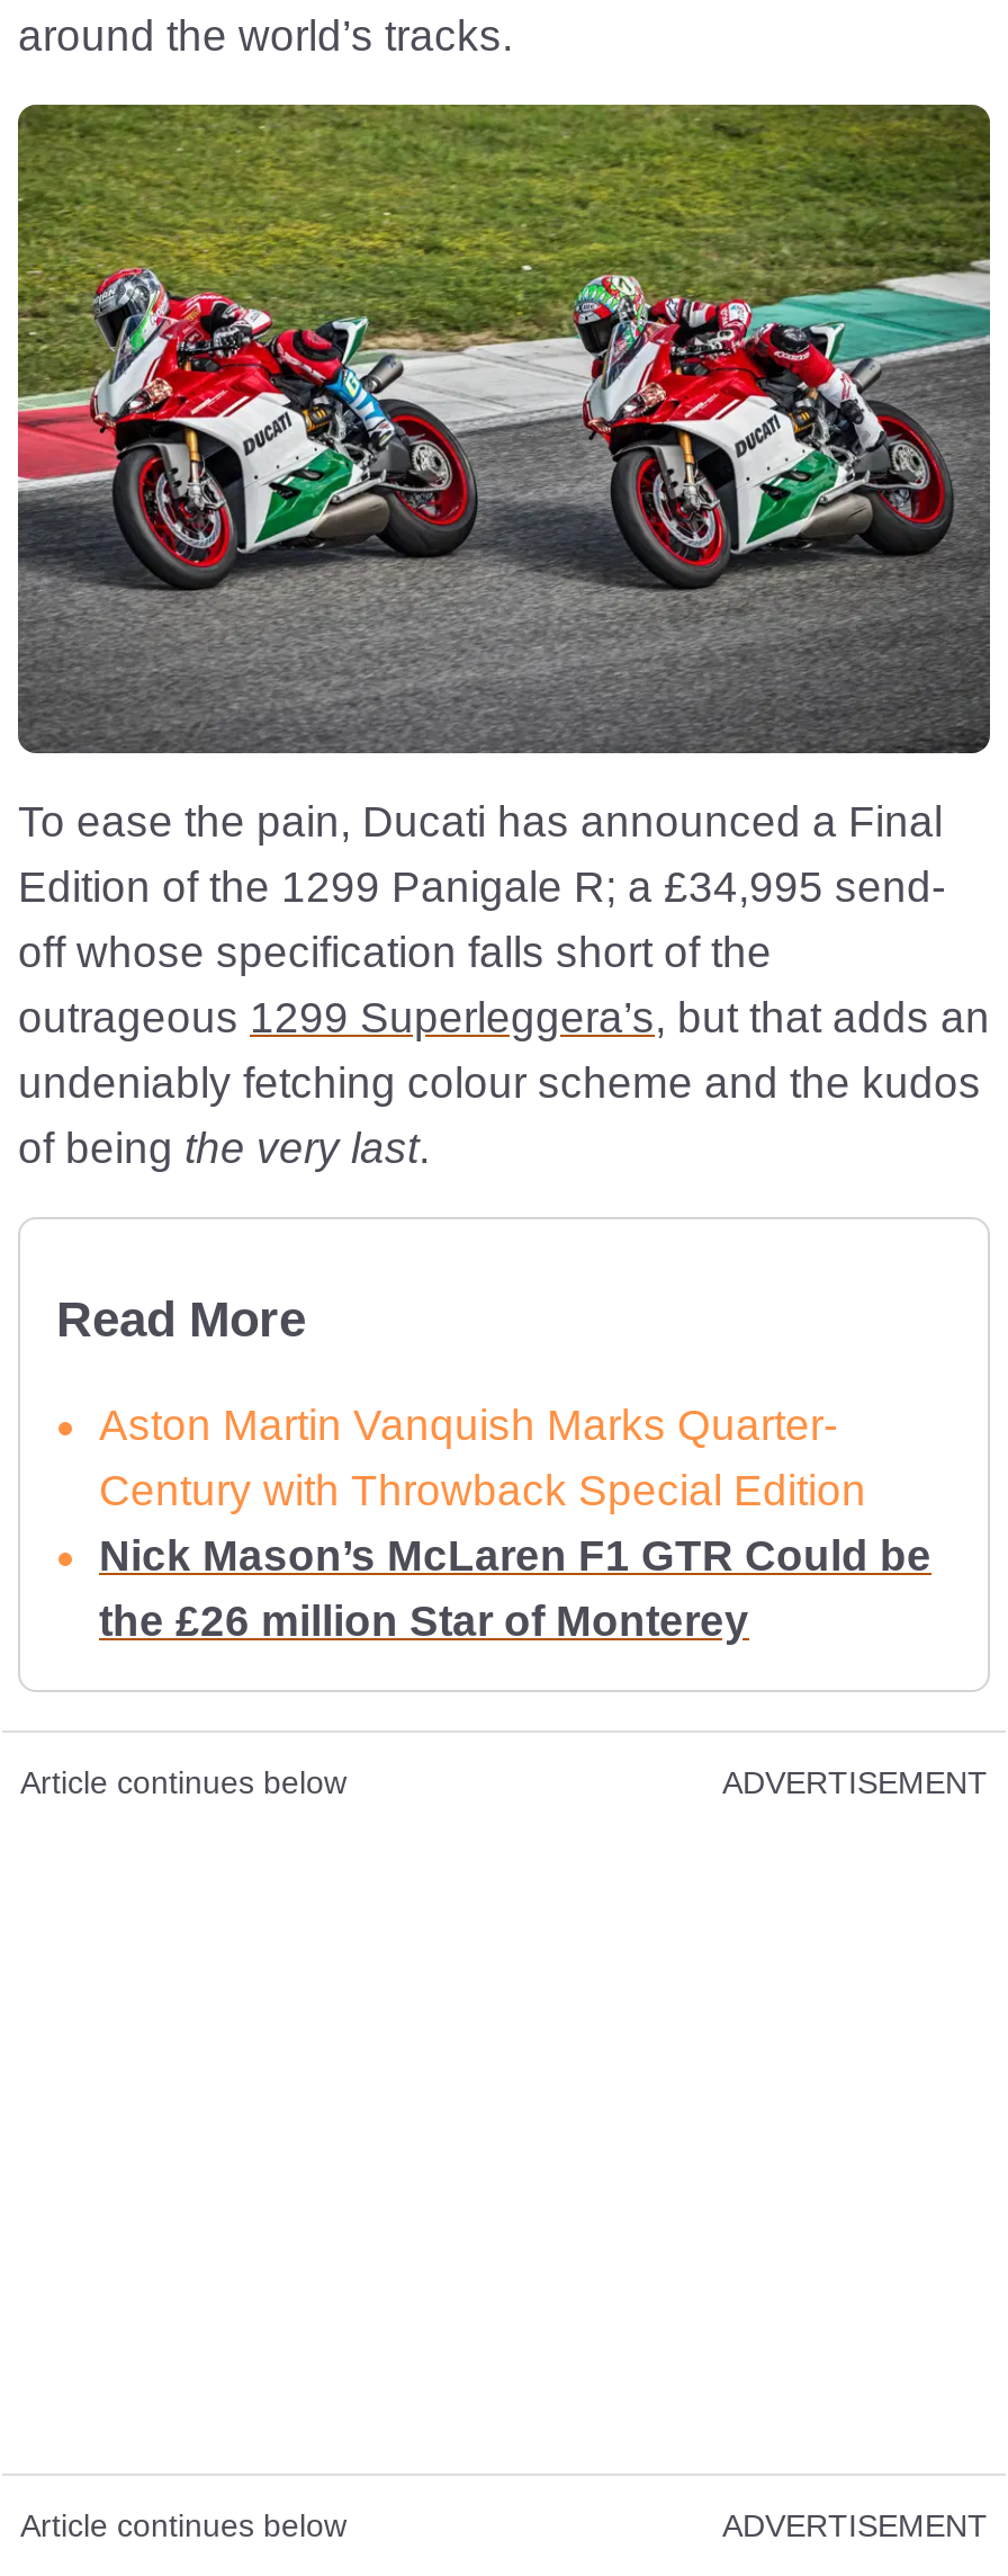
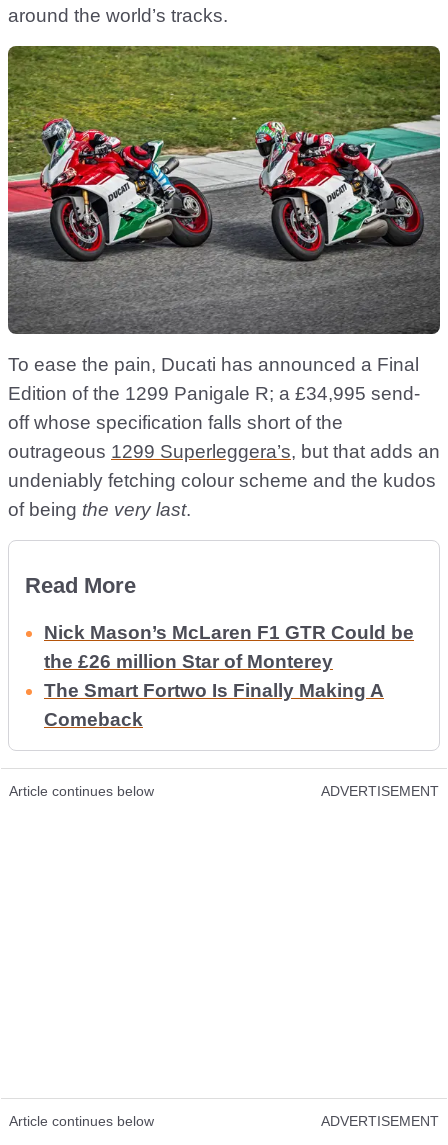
[99,1401,866,1514] Aston Martin Vanquish Marks Quarter- | Century with Throwback Special Edition -> none
moved [99,1532,931,1645] -> [44,622,414,672]: Nick Mason’s McLaren F1 GTR Could be | the £26 million Star of Monterey
none -> [44,680,384,730] The Smart Fortwo Is Finally Making A | Comeback

